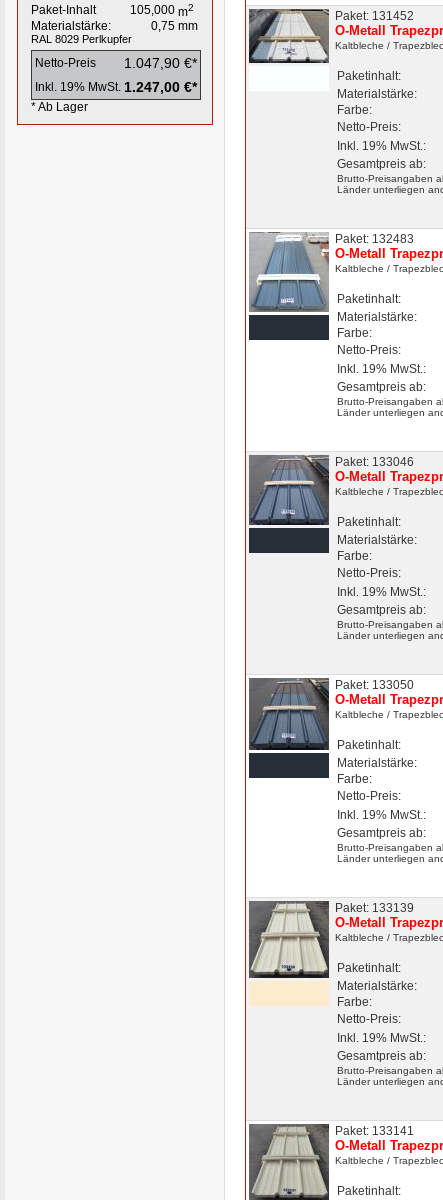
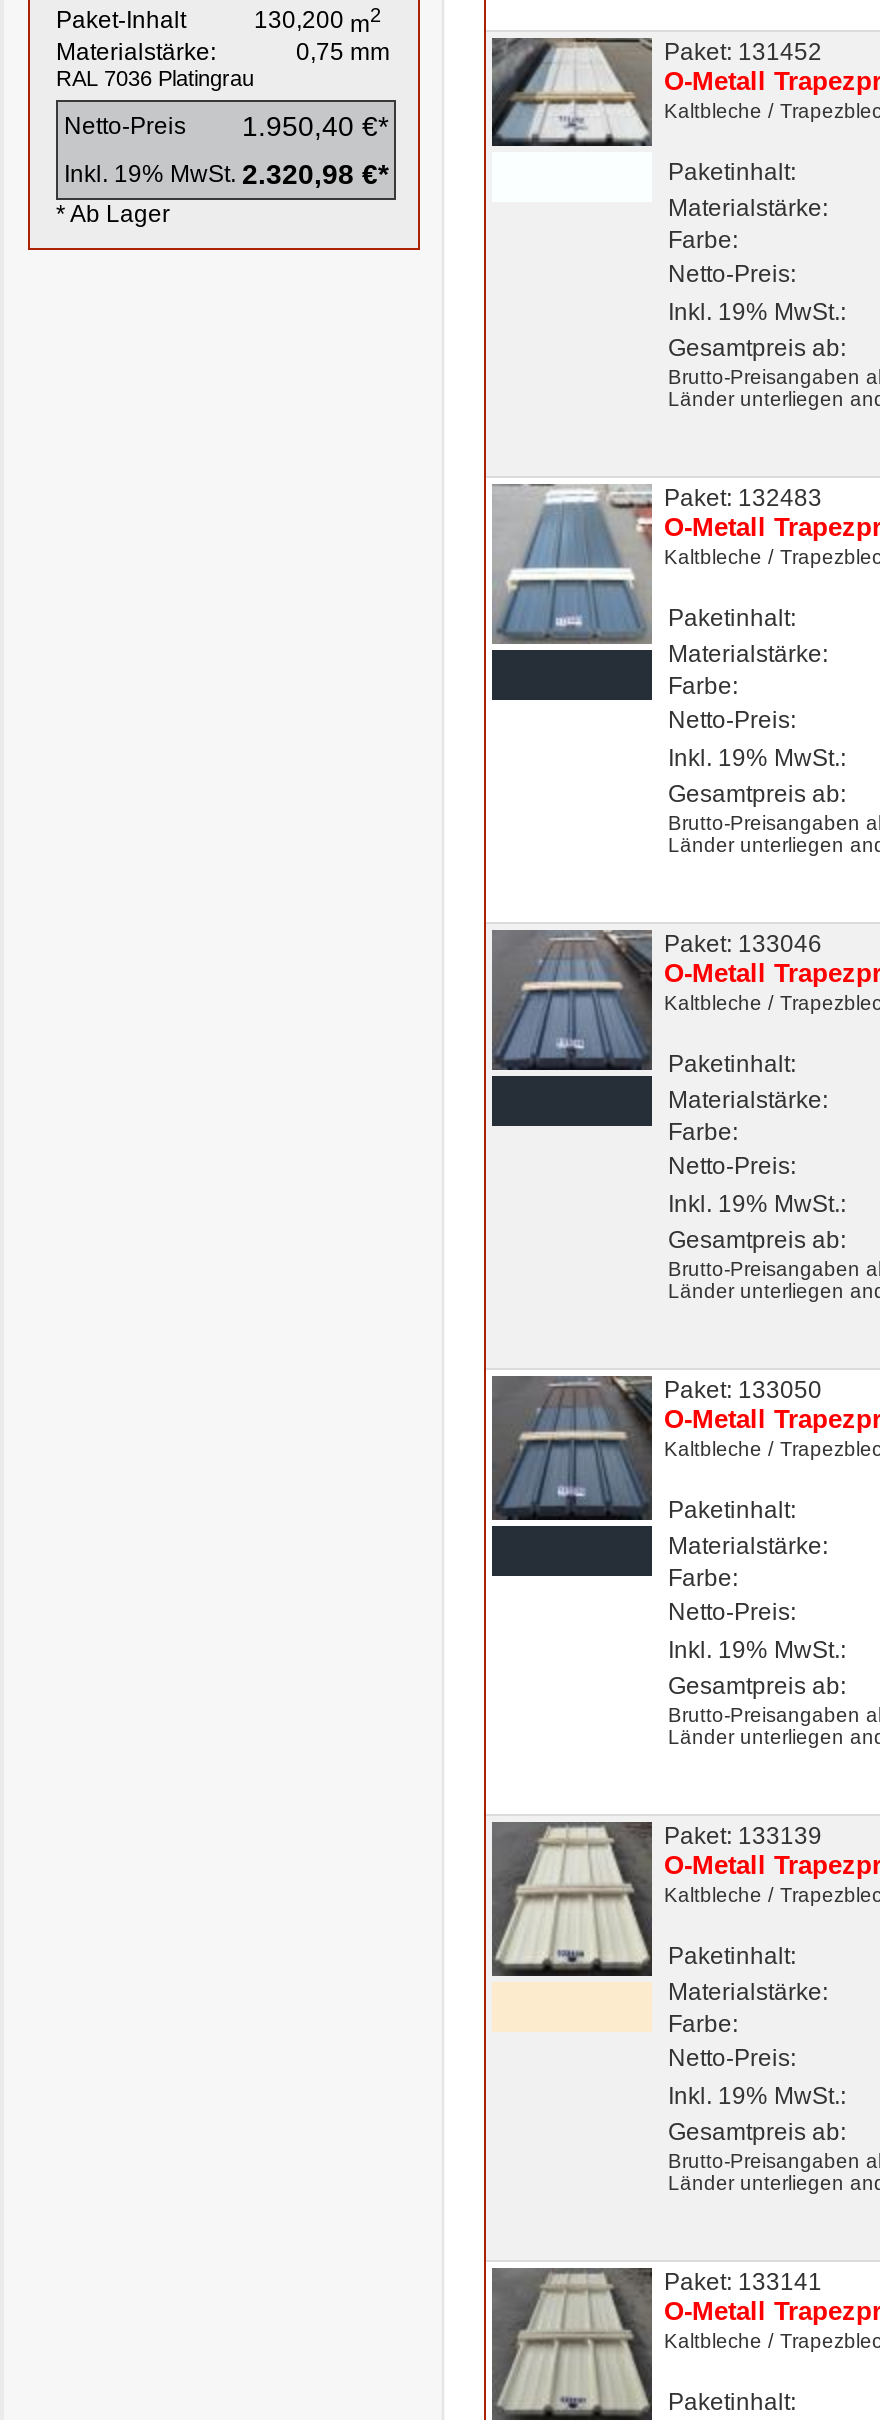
[130,2,194,19] 105,000 m2 -> [254,4,382,38] 130,200 m2
[31,33,132,45] RAL 8029 Perlkupfer -> [56,66,254,90] RAL 7036 Platingrau
[35,55,197,71] Netto-Preis 1.047,90 €* -> [64,110,388,142] Netto-Preis 1.950,40 €*
[35,79,197,95] Inkl. 19% MwSt. 1.247,00 €* -> [64,158,388,190] Inkl. 19% MwSt. 2.320,98 €*

